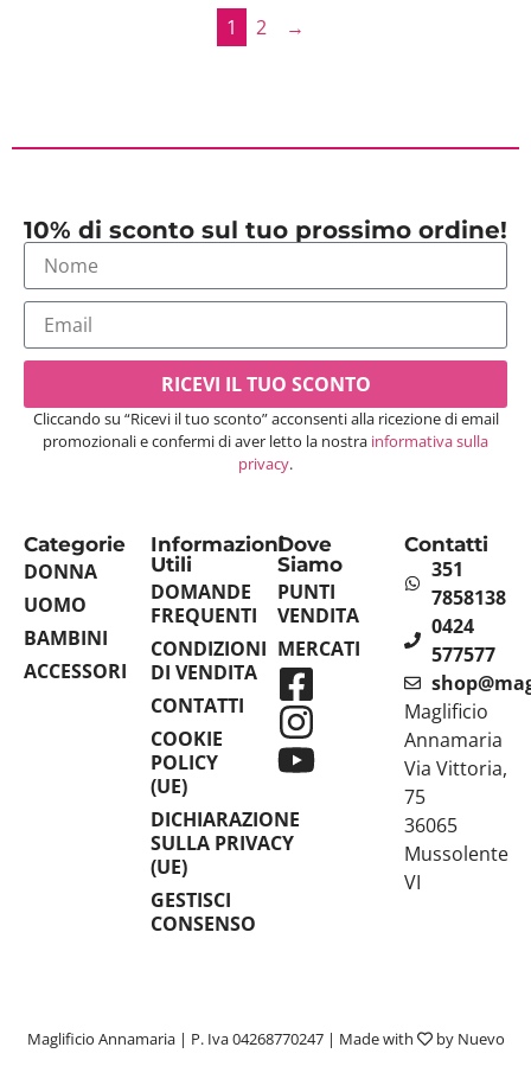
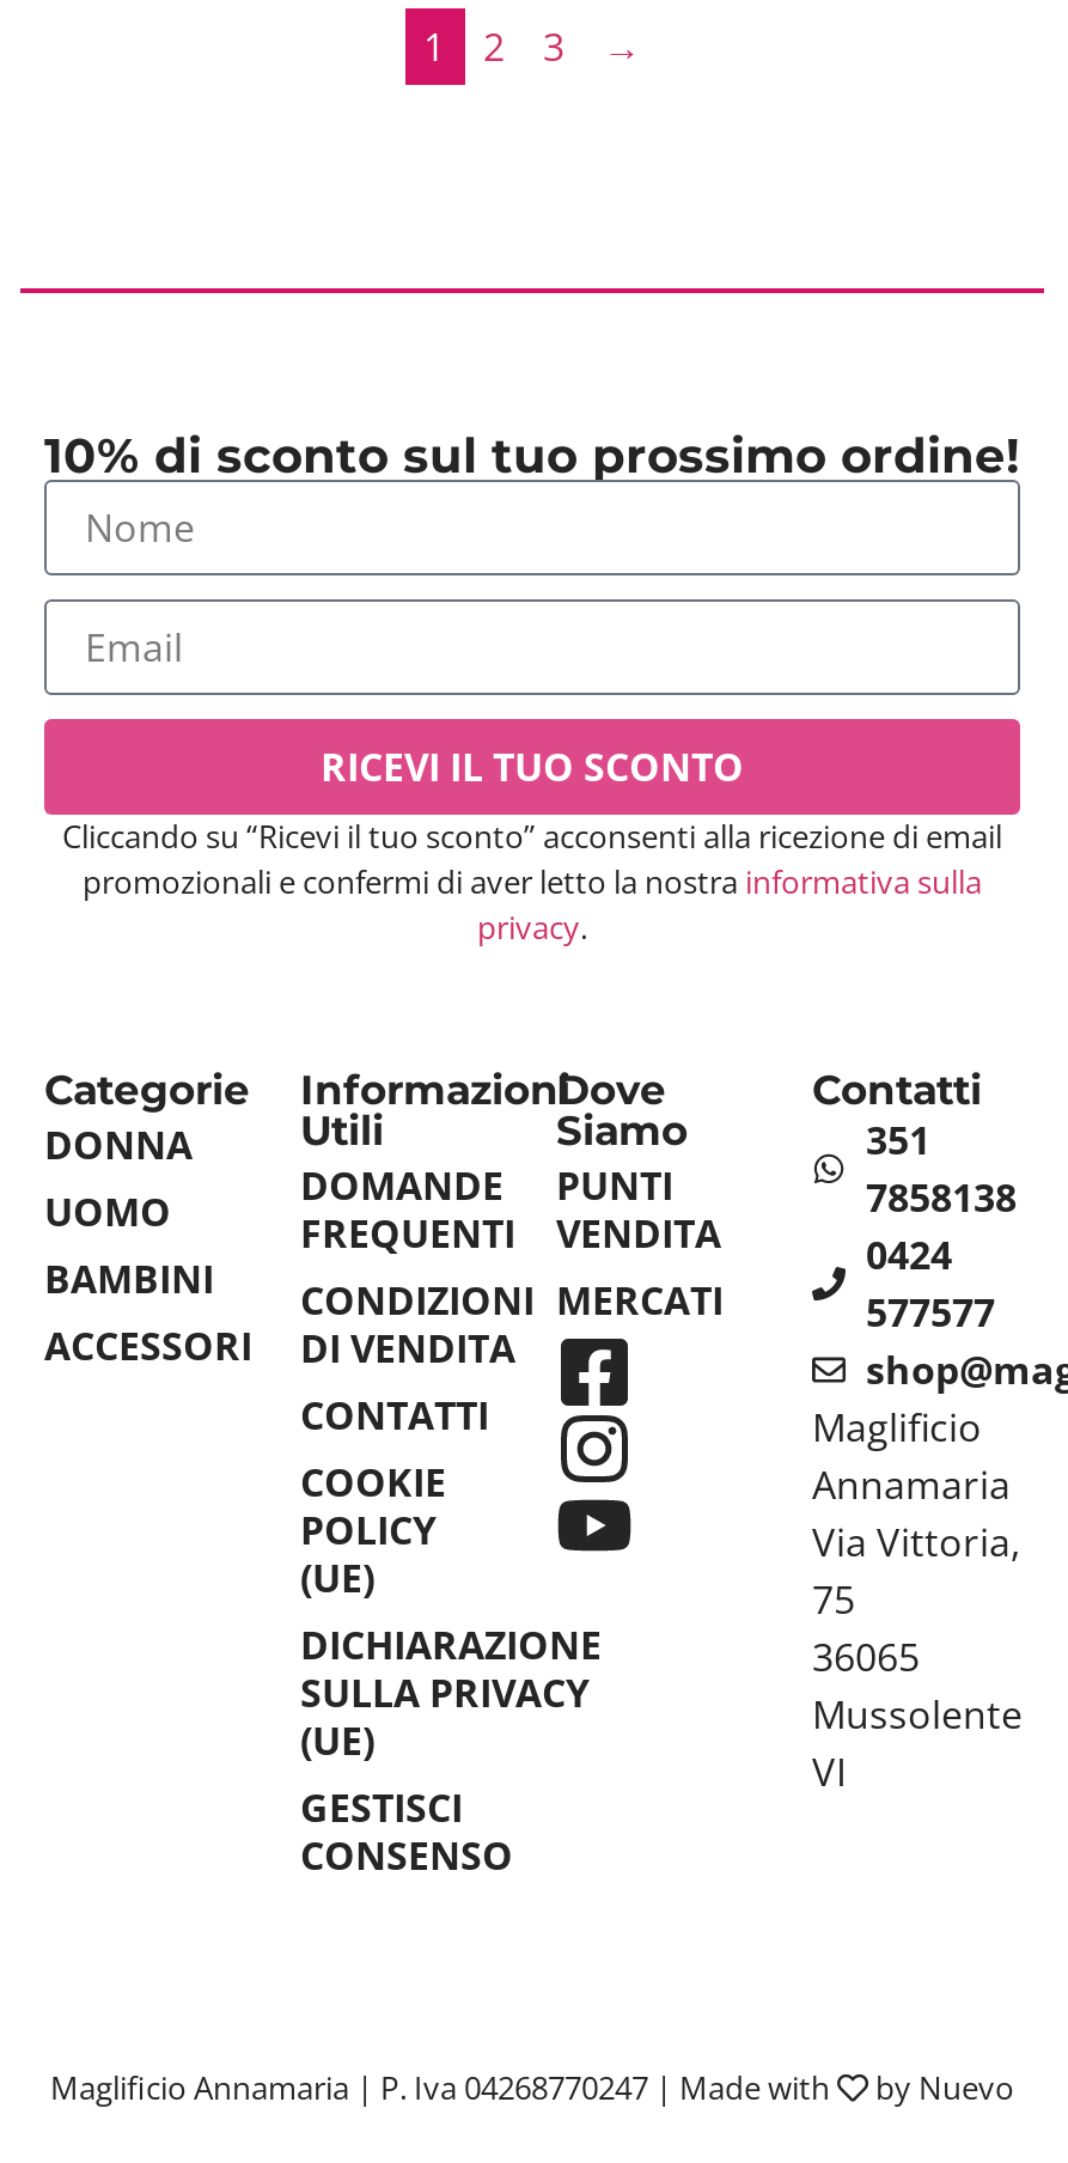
none -> [543,20,564,73] 3

